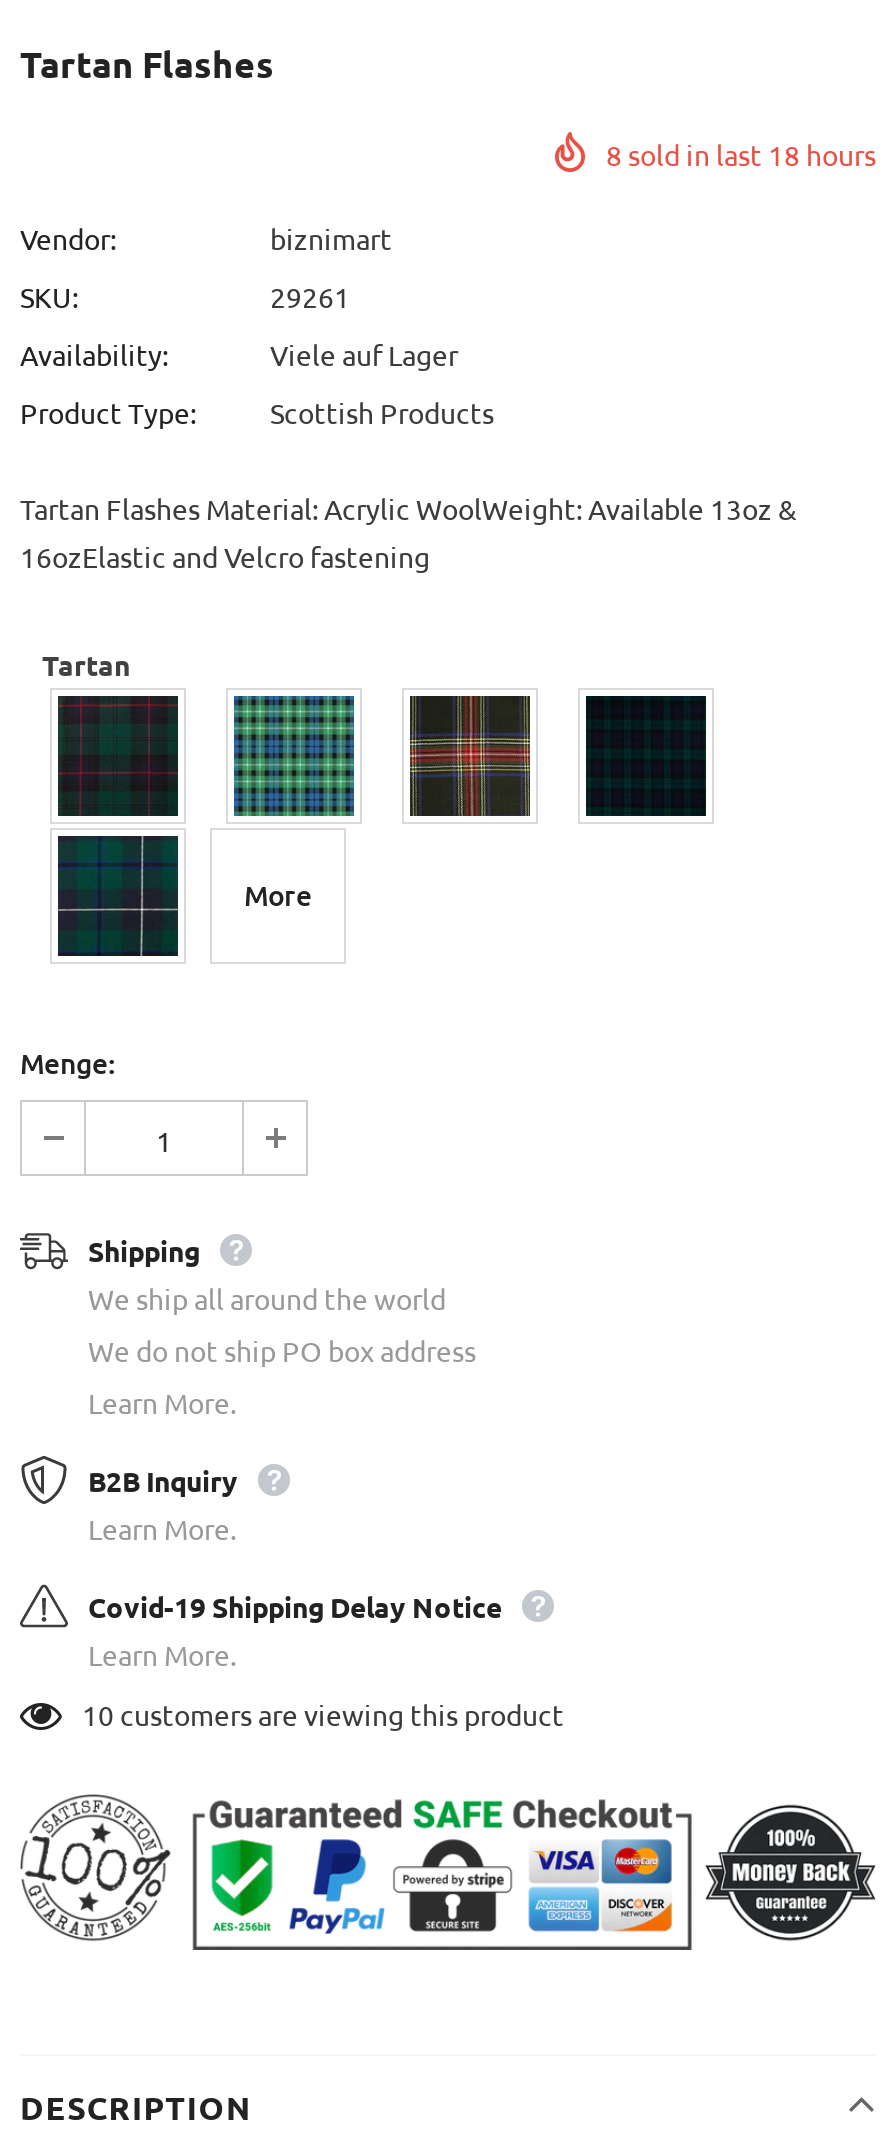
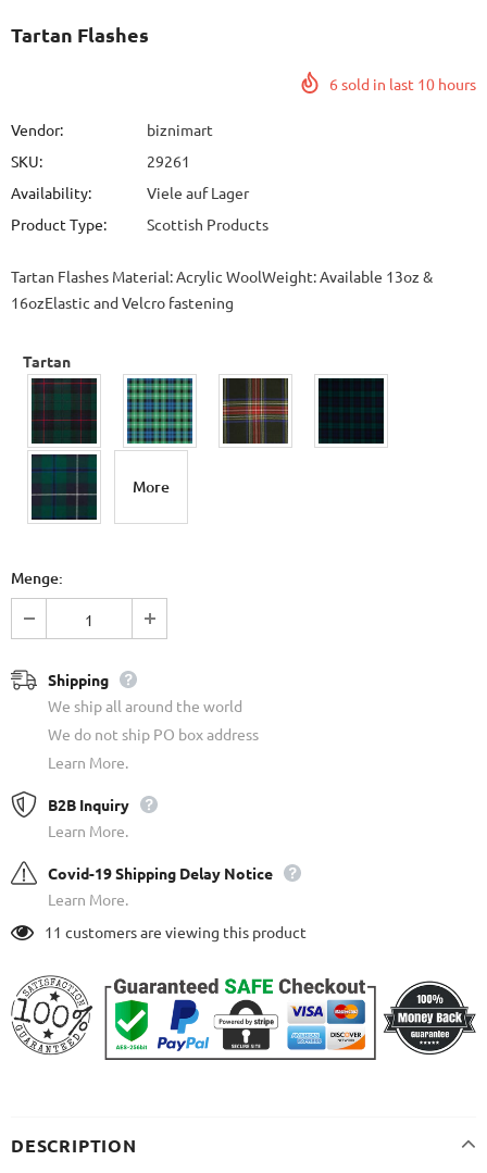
[606,136,876,172] 8 sold in last 18 hours -> [329,74,476,93] 6 sold in last 10 hours
[82,1696,564,1732] 10 customers are viewing this product -> [45,922,307,941] 11 customers are viewing this product

